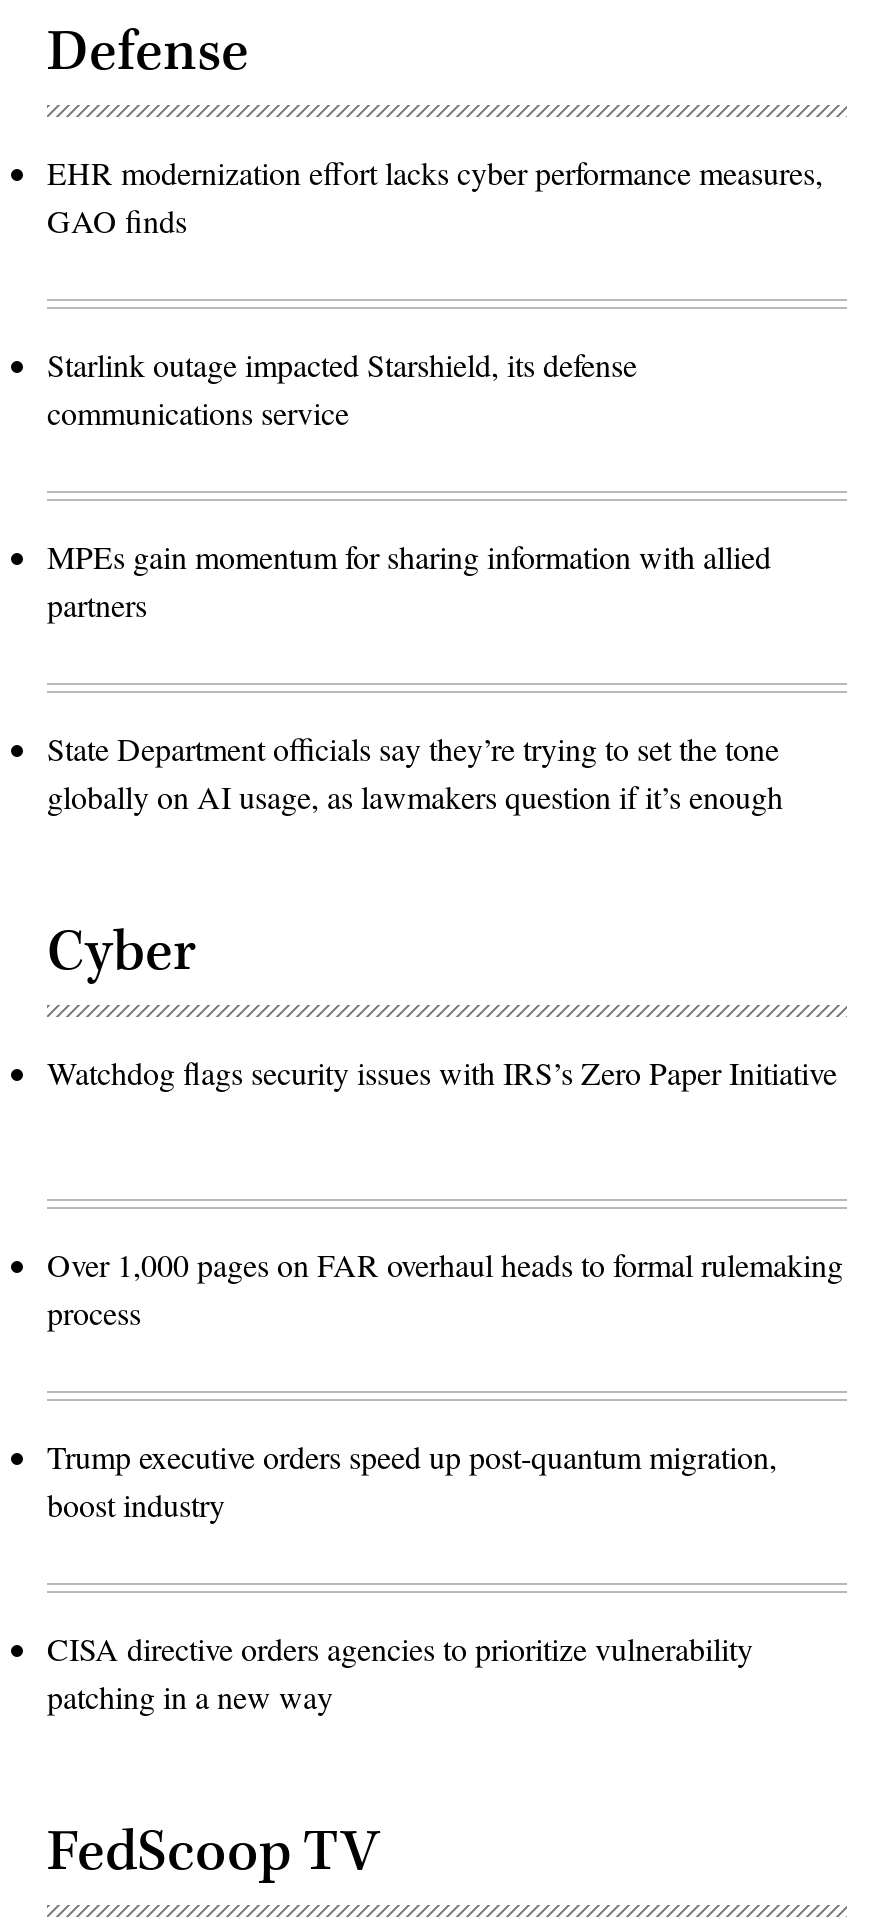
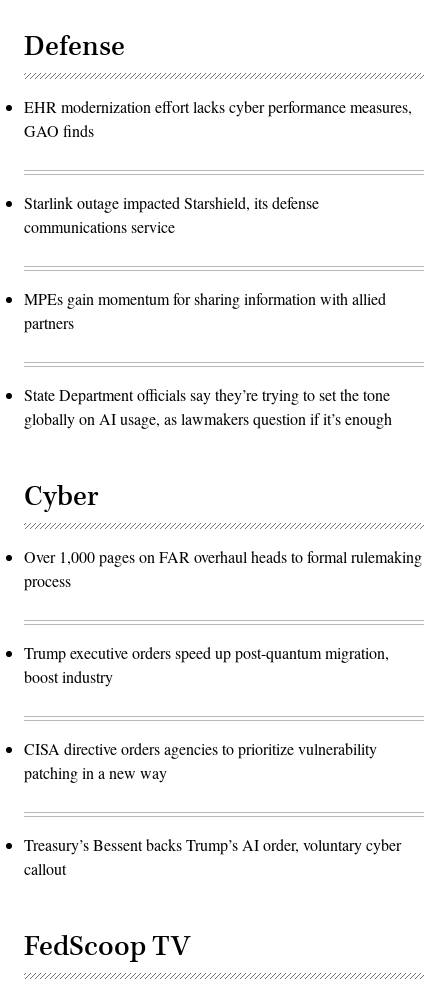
[47,1050,837,1092] Watchdog flags security issues with IRS’s Zero Paper Initiative -> none
moved [47,1242,843,1716] -> [24,546,422,783]: Over 1,000 pages on FAR overhaul heads to formal rulemaking | process | Trump executive orders speed up post-quantum migration, | boost industry | CISA directive orders agencies to prioritize vulnerability | patching in a new way
none -> [24,834,401,879] Treasury’s Bessent backs Trump’s AI order, voluntary cyber | callout

